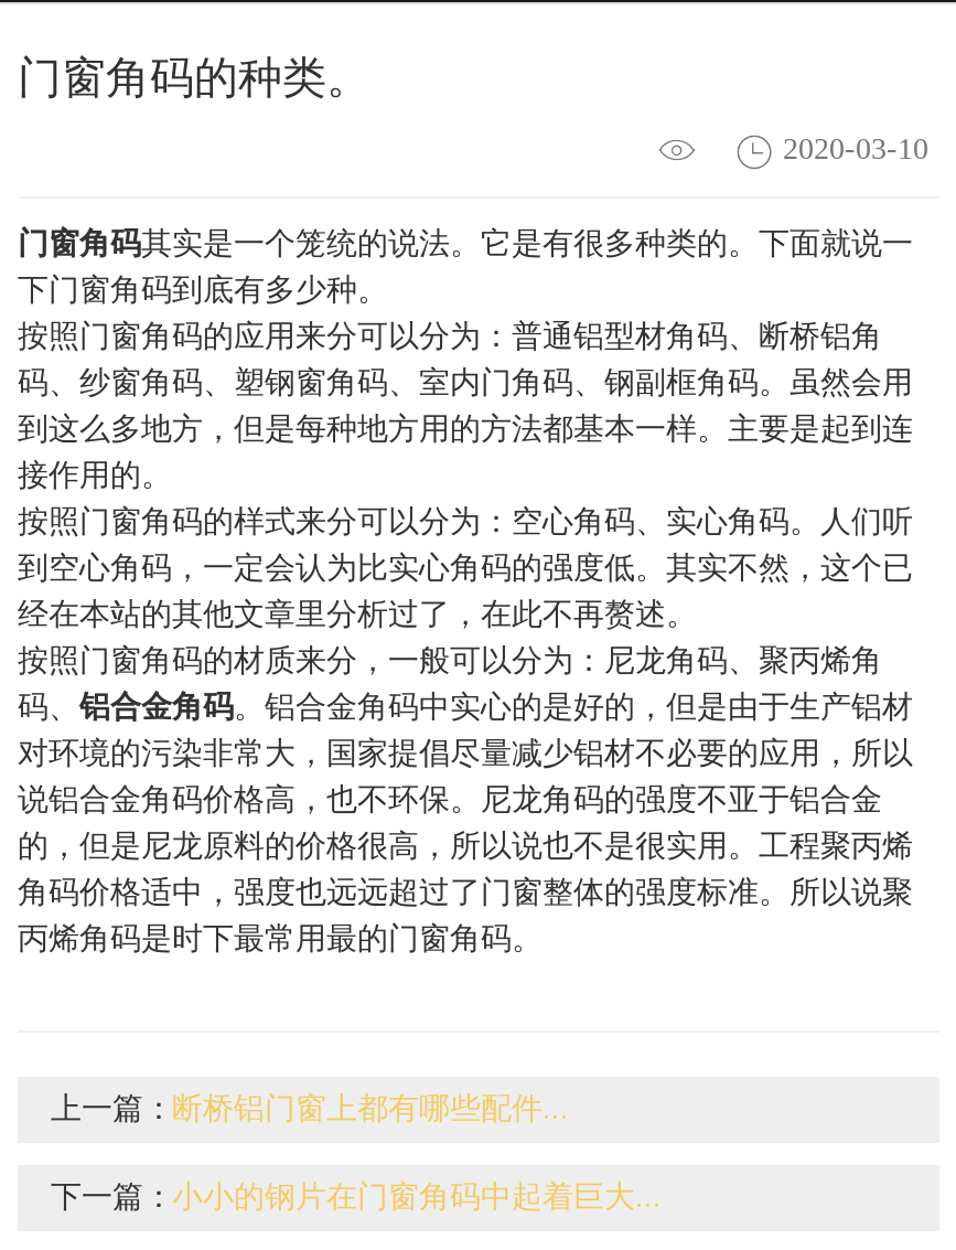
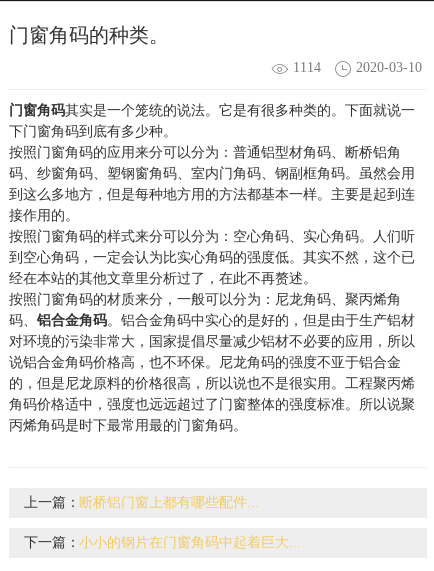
none -> [293,60,321,75] 1114

